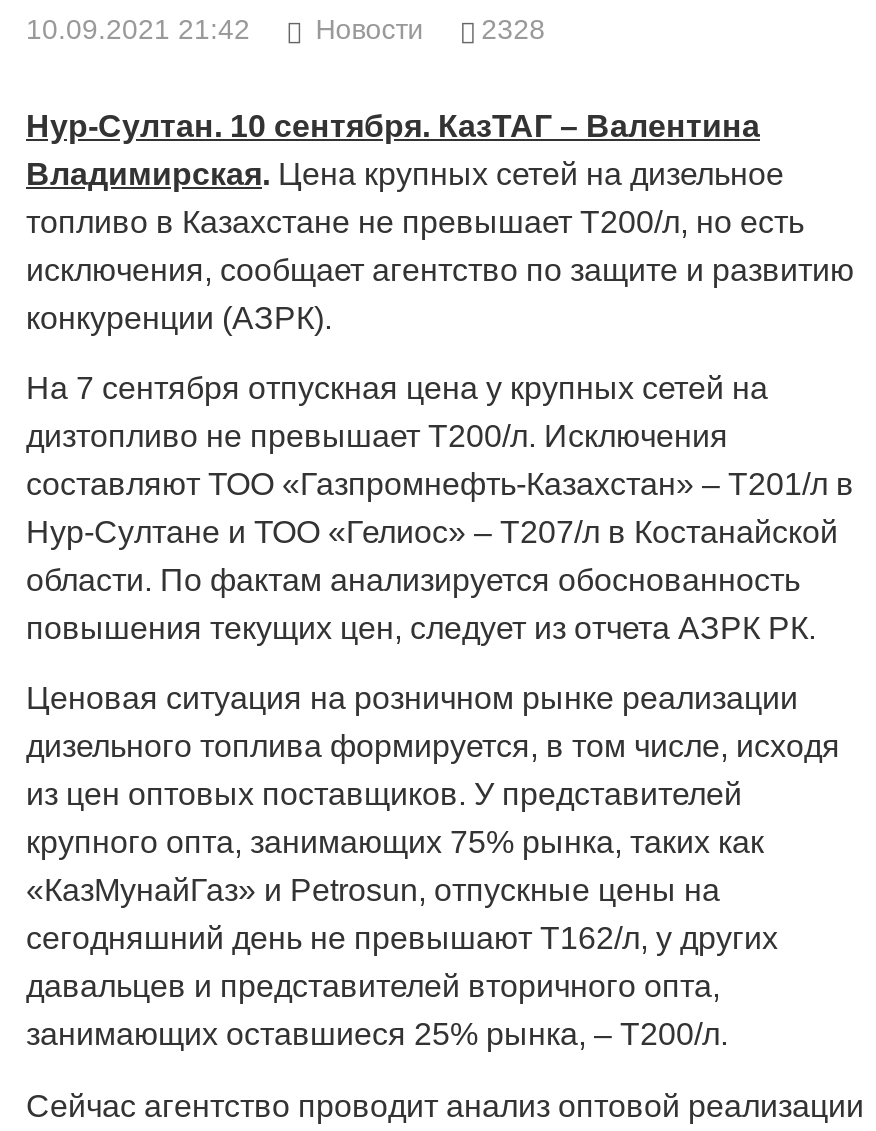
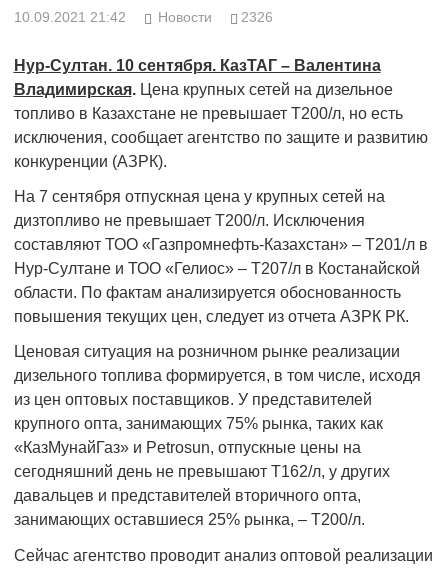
[316,13,545,45] Новости 2328 -> [158,9,273,25] Новости 2326

